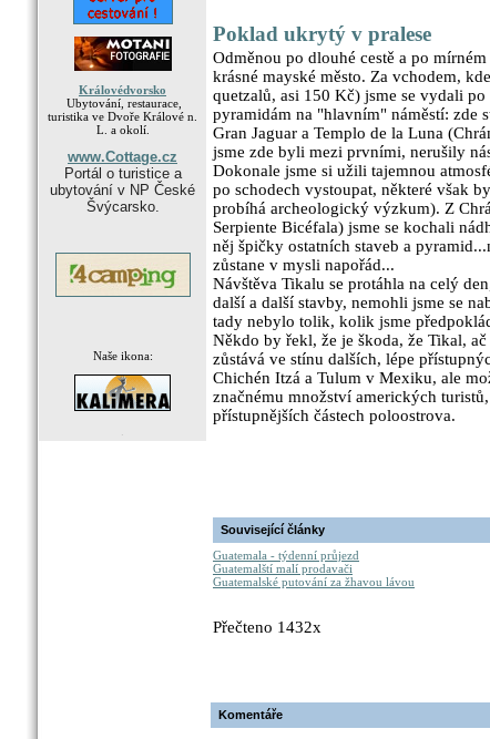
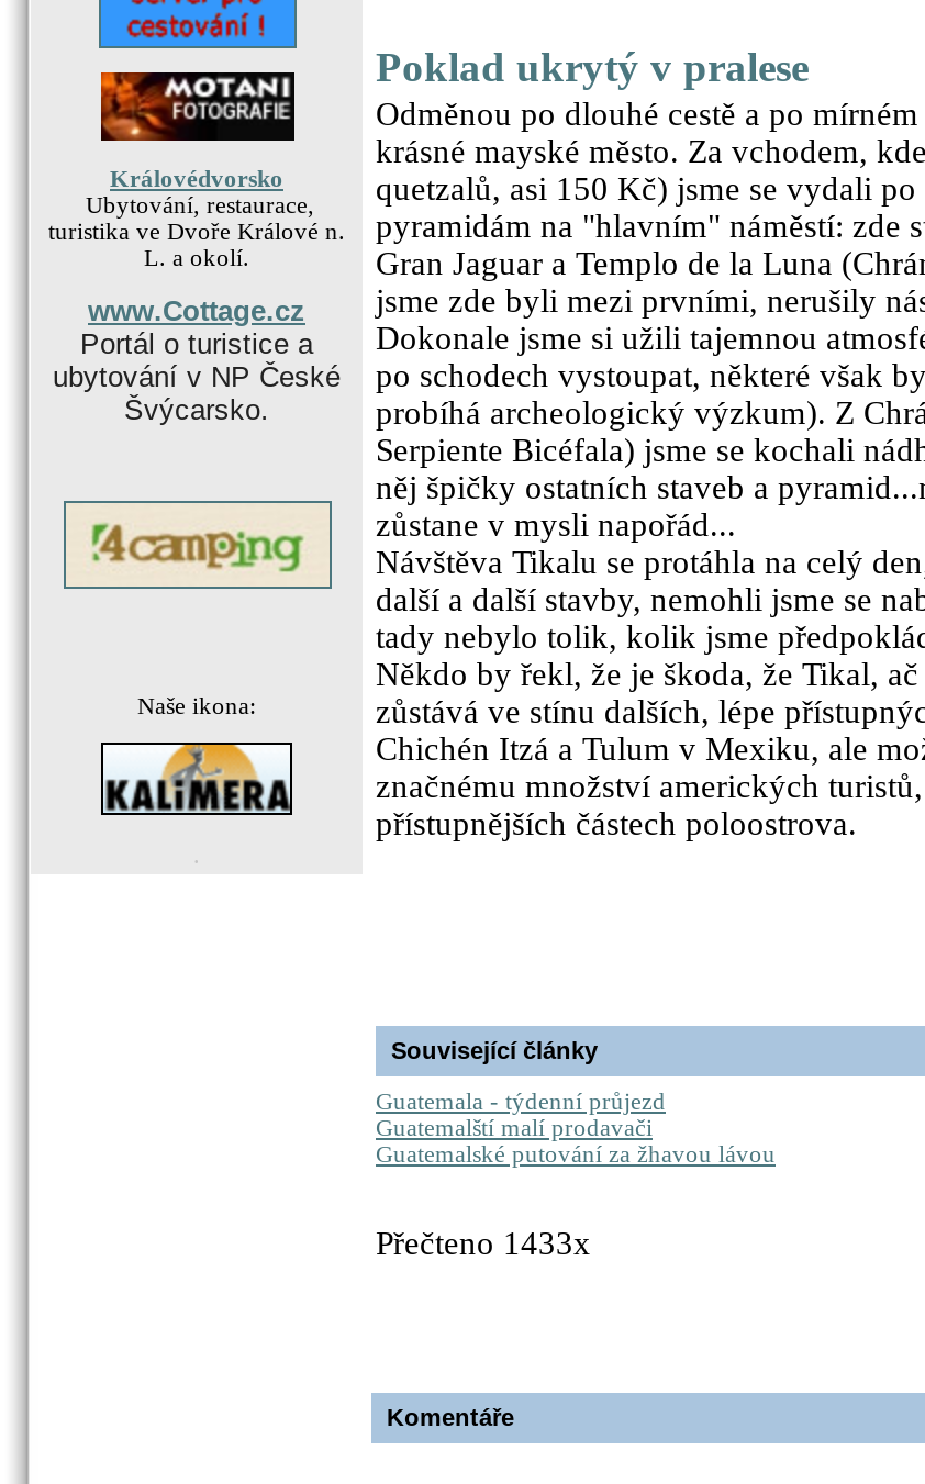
[213,619,321,636] Přečteno 1432x -> [376,1227,591,1262] Přečteno 1433x

